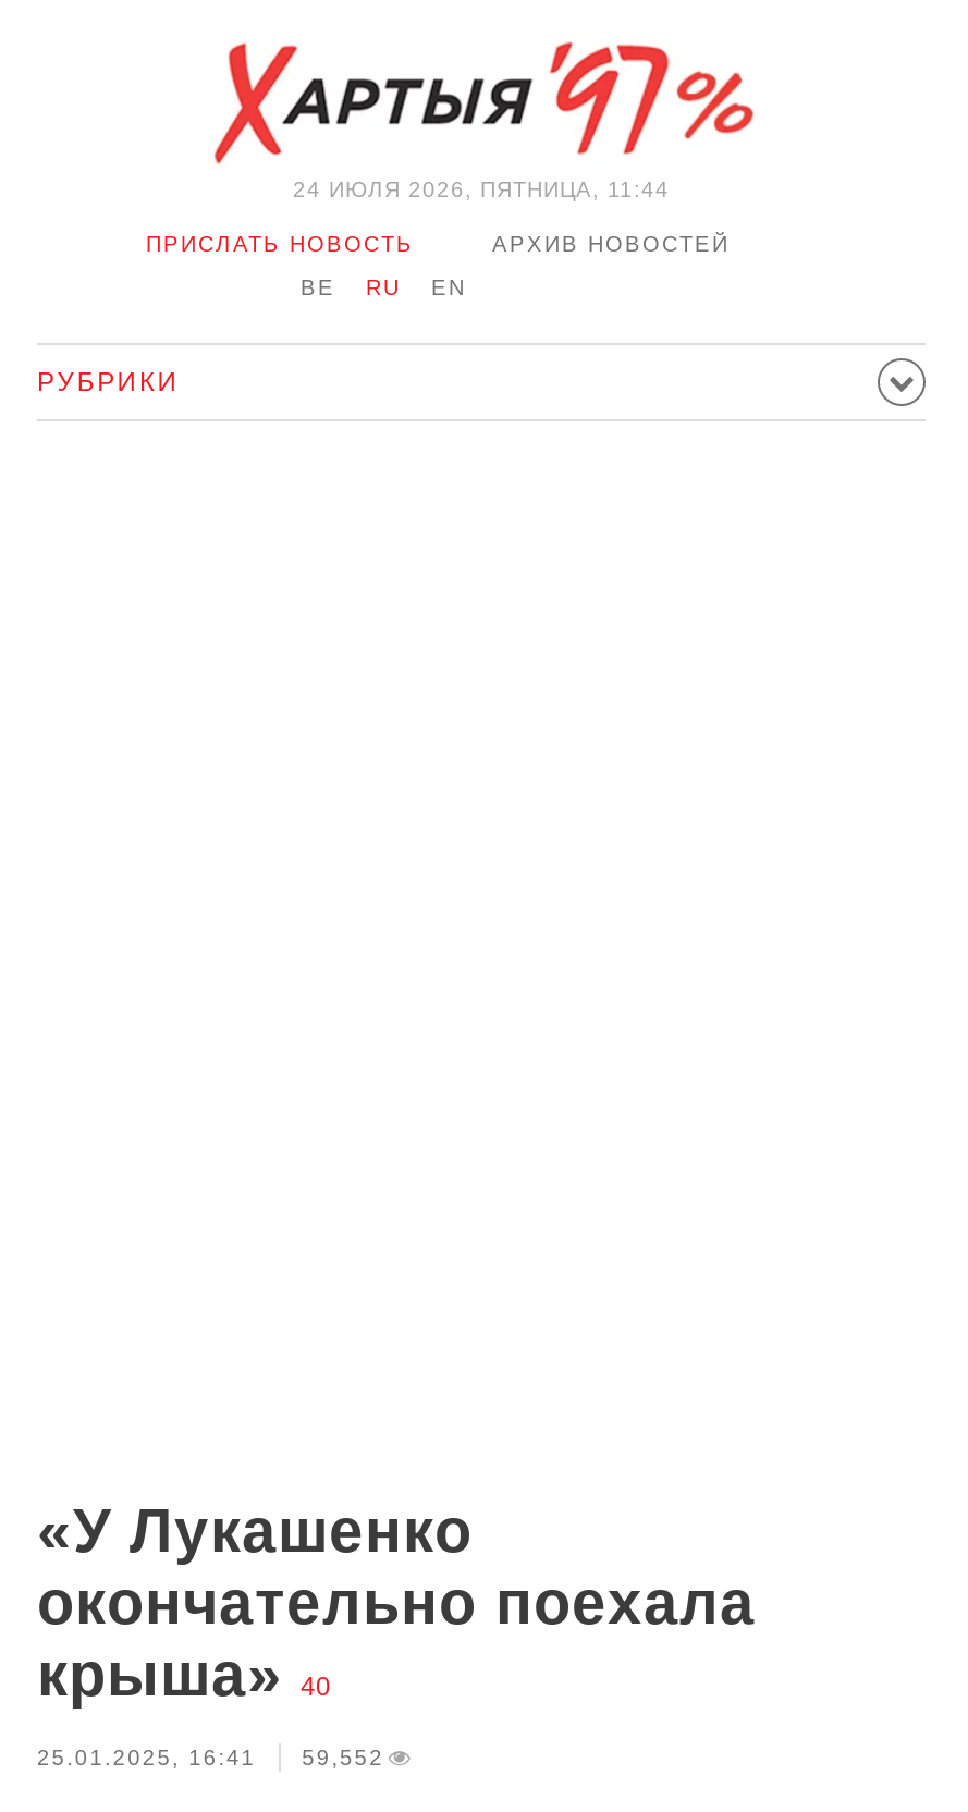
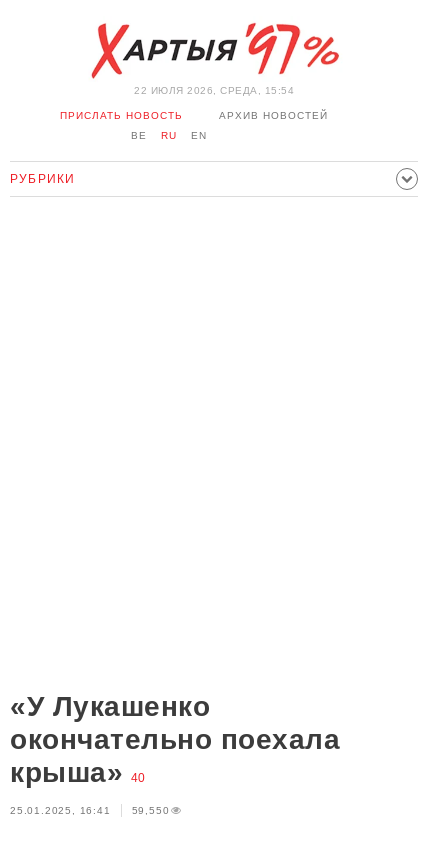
[293,177,670,201] 24 ИЮЛЯ 2026, ПЯТНИЦА, 11:44 -> [134,85,294,96] 22 ИЮЛЯ 2026, СРЕДА, 15:54
[37,1746,384,1770] 25.01.2025, 16:41 59,552 -> [10,805,169,816] 25.01.2025, 16:41 59,550

